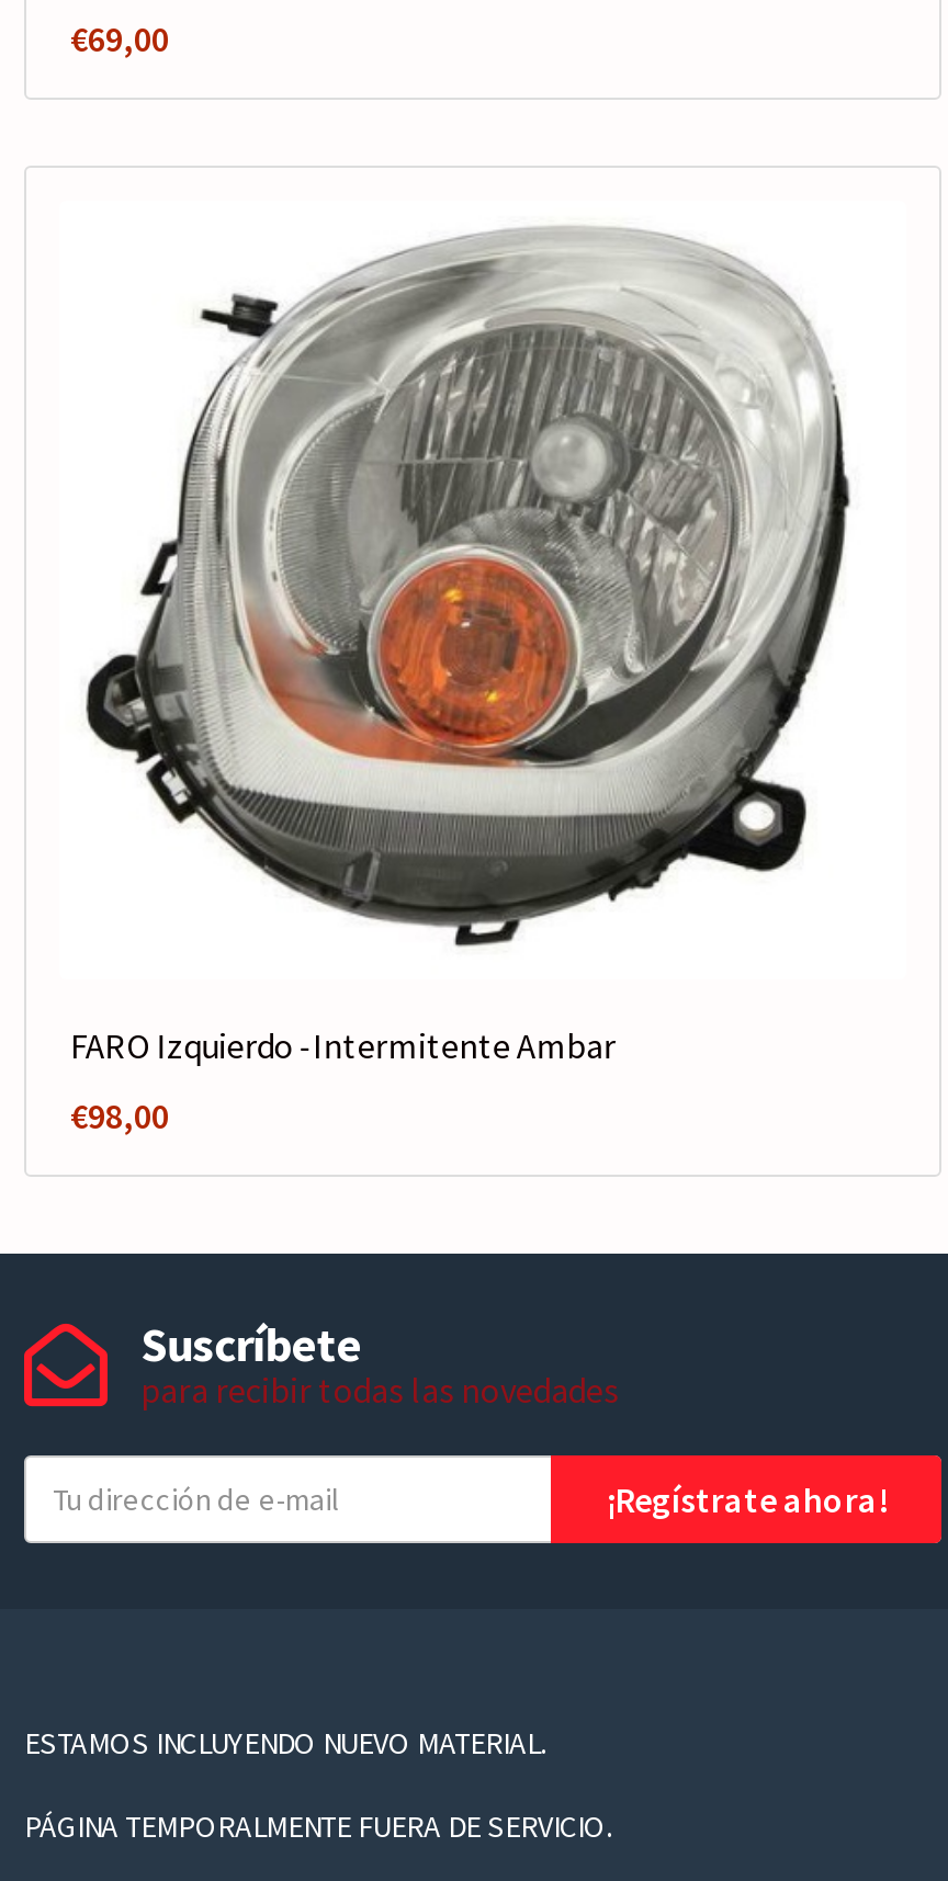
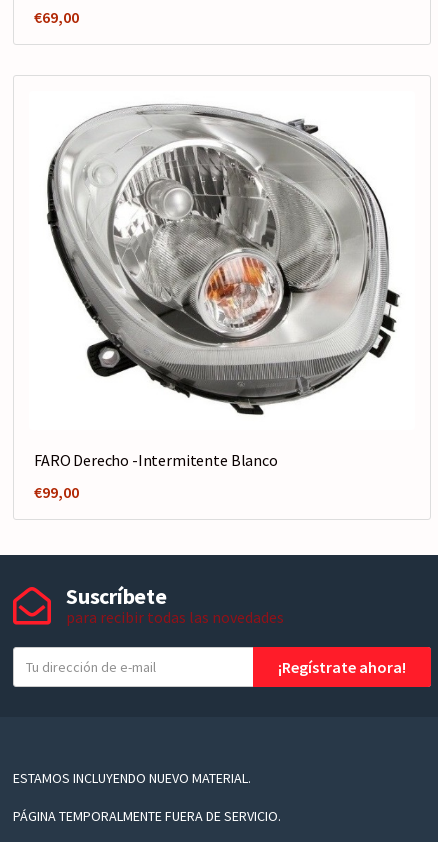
[70,224,865,1067] [image] | FARO Izquierdo -Intermitente Ambar -> [34,103,401,470] [image] | FARO Derecho -Intermitente Blanco
[70,1093,169,1137] €98,00 -> [34,482,79,502] €99,00

